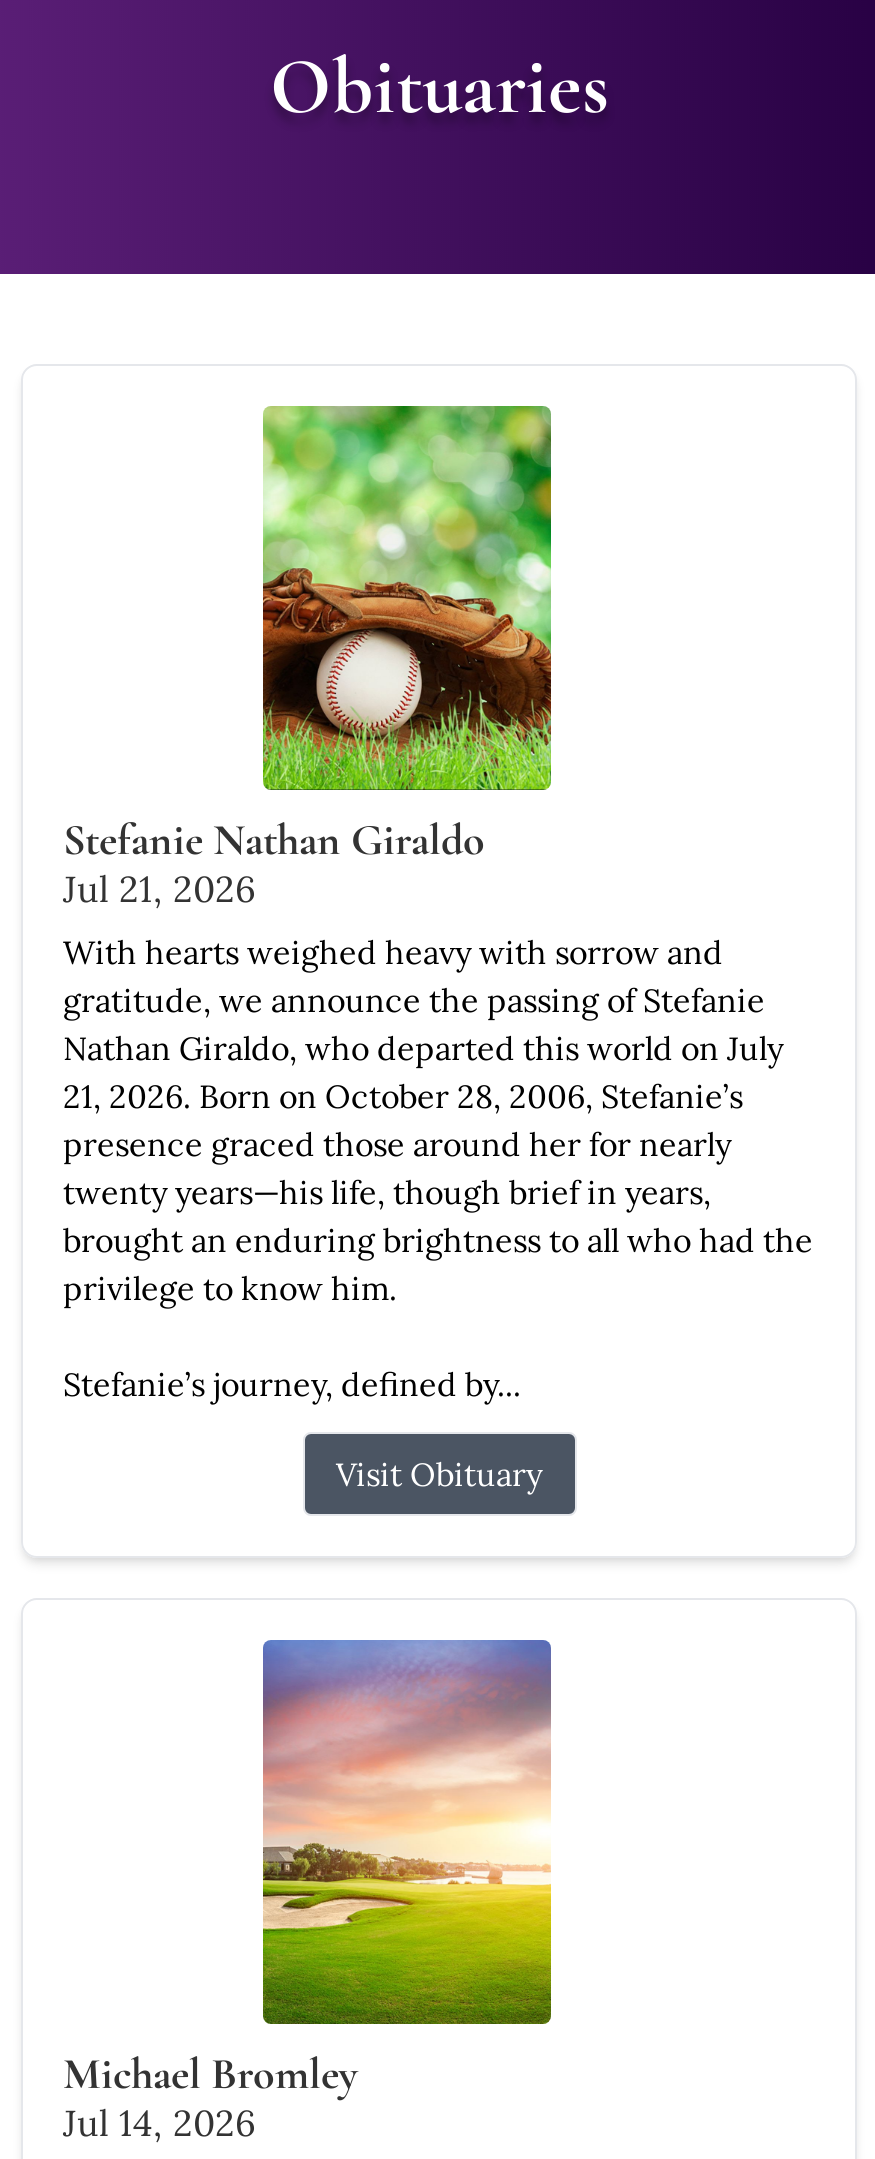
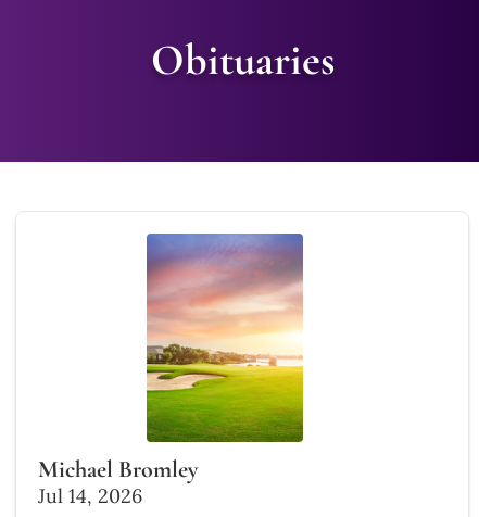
[63,404,813,1494] [image] | Stefanie Nathan Giraldo | Jul 21, 2026 | With hearts weighed heavy with sorrow and | gratitude, we announce the passing of Stefanie | Nathan Giraldo, who departed this world on July | 21, 2026. Born on October 28, 2006, Stefanie’s | presence graced those around her for nearly | twenty years—his life, though brief in years, | brought an enduring brightness to all who had the | privilege to know him. | Stefanie’s journey, defined by... | Visit Obituary -> none

